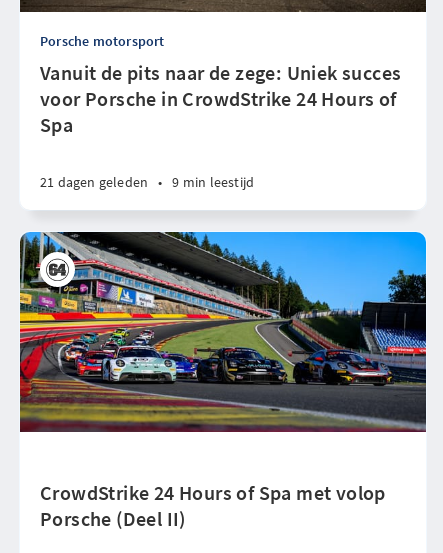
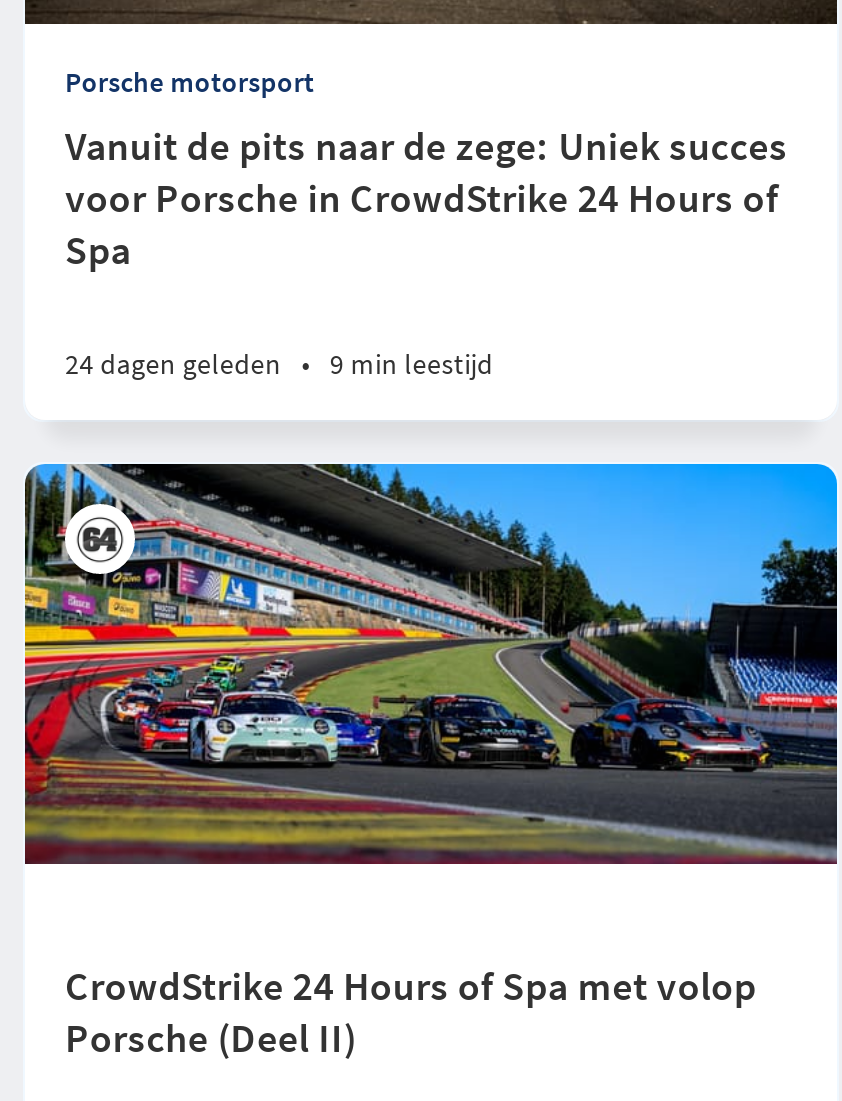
[40,173,254,191] 21 dagen geleden • 9 min leestijd -> [65,346,493,382] 24 dagen geleden • 9 min leestijd

